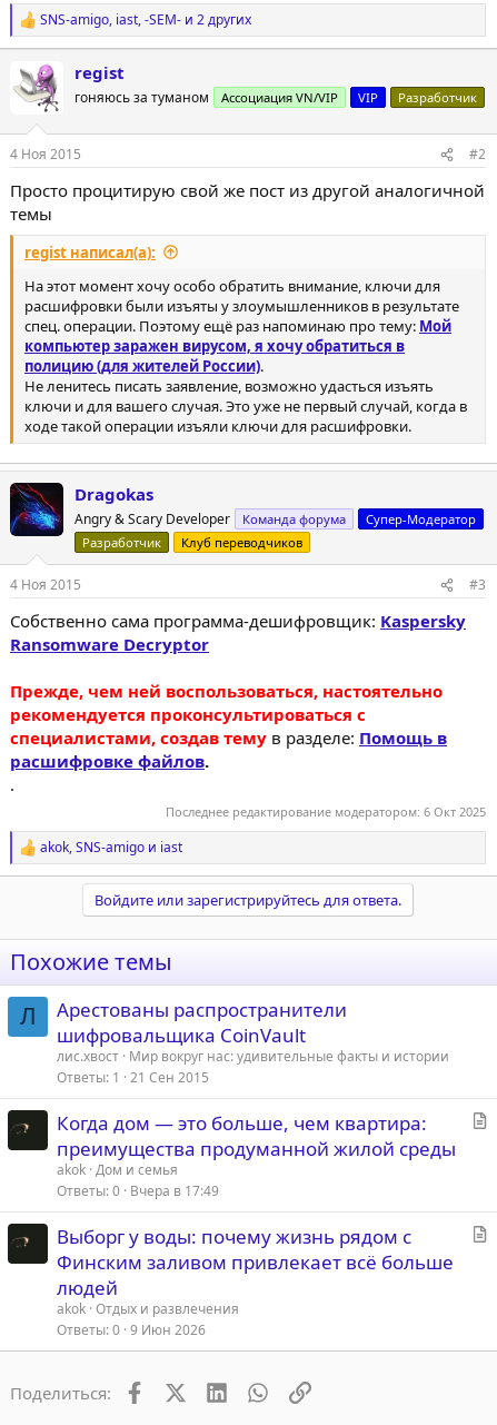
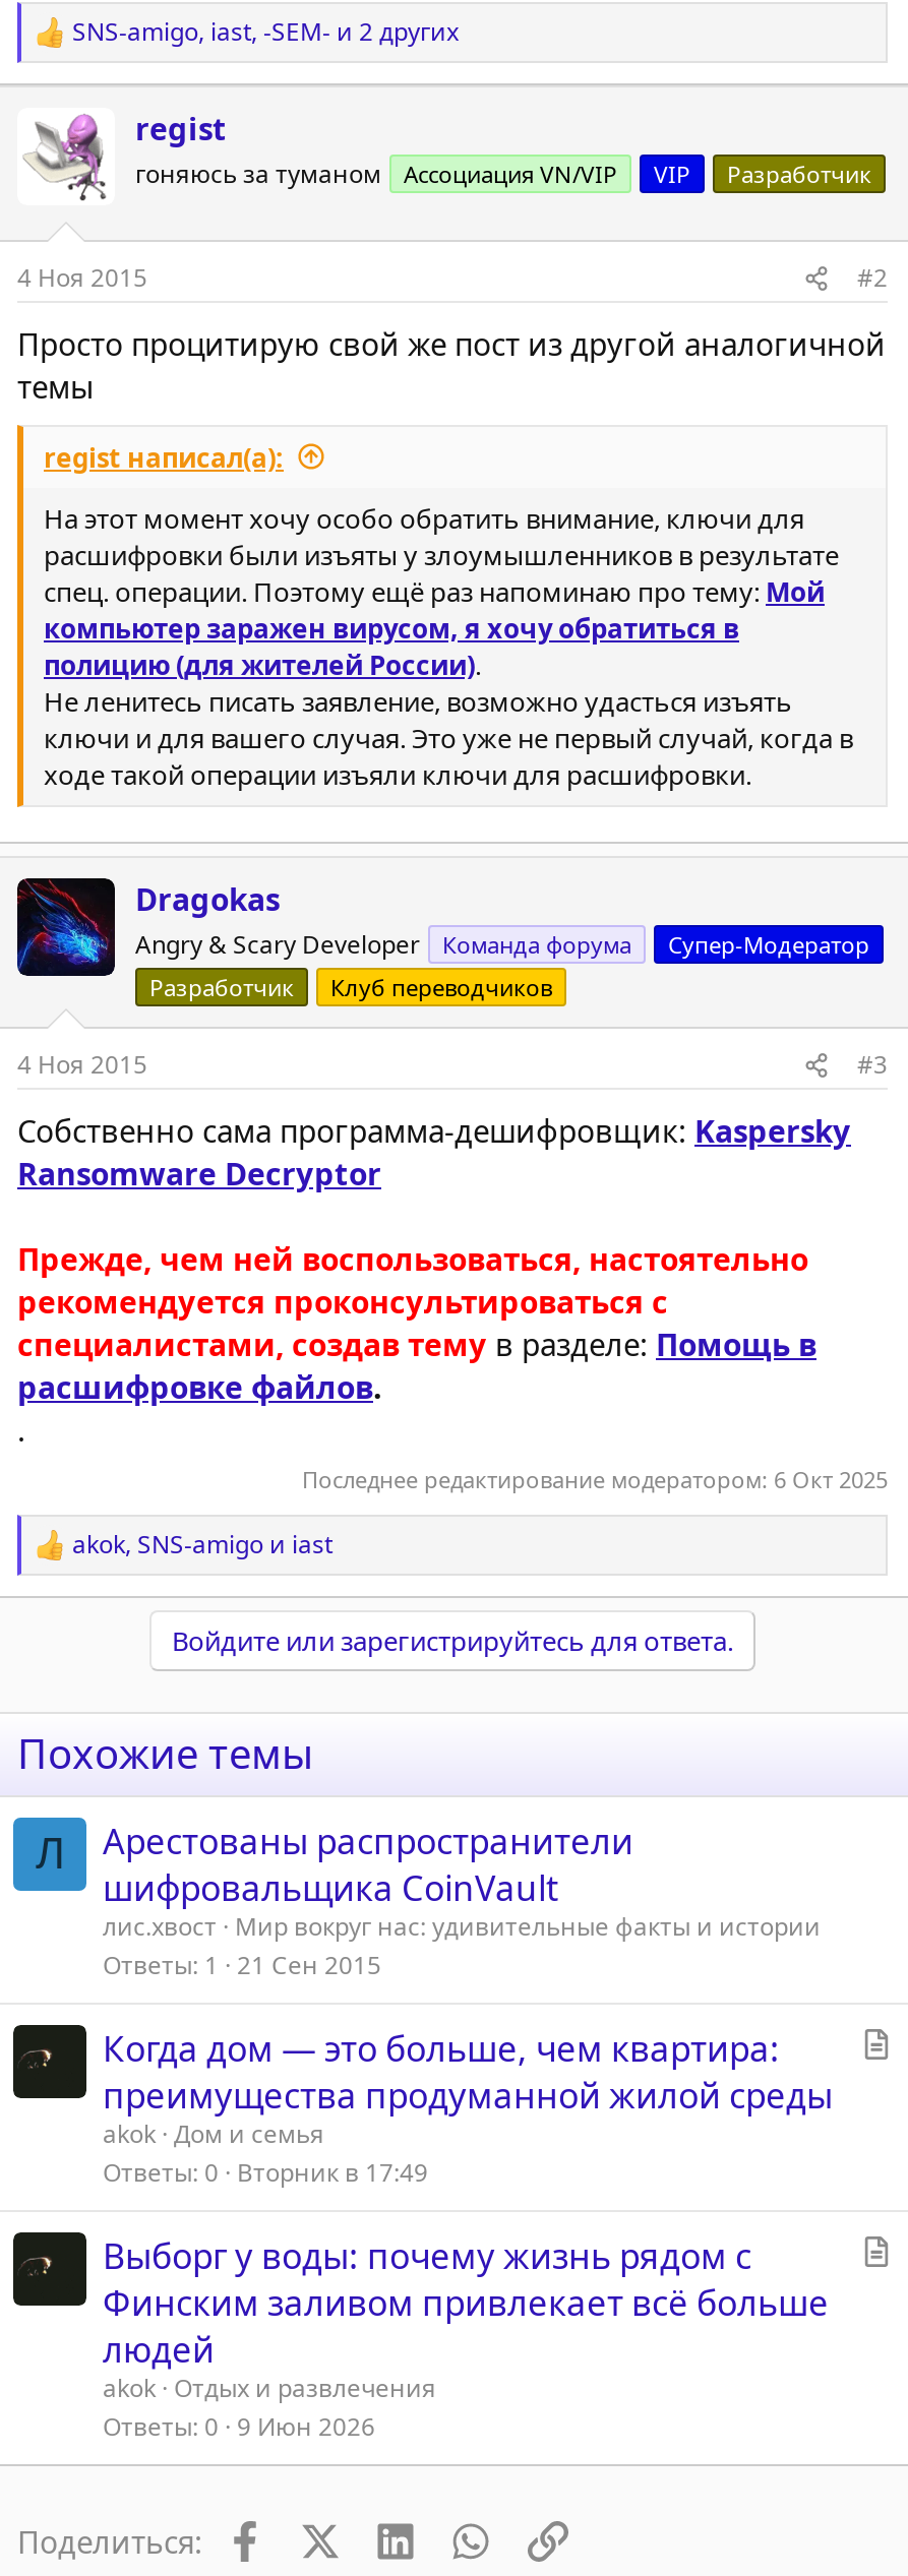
[57,1181,219,1200] Ответы 0 Вчера в 17:49 -> [103,2154,428,2189] Ответы 0 Вторник в 17:49

